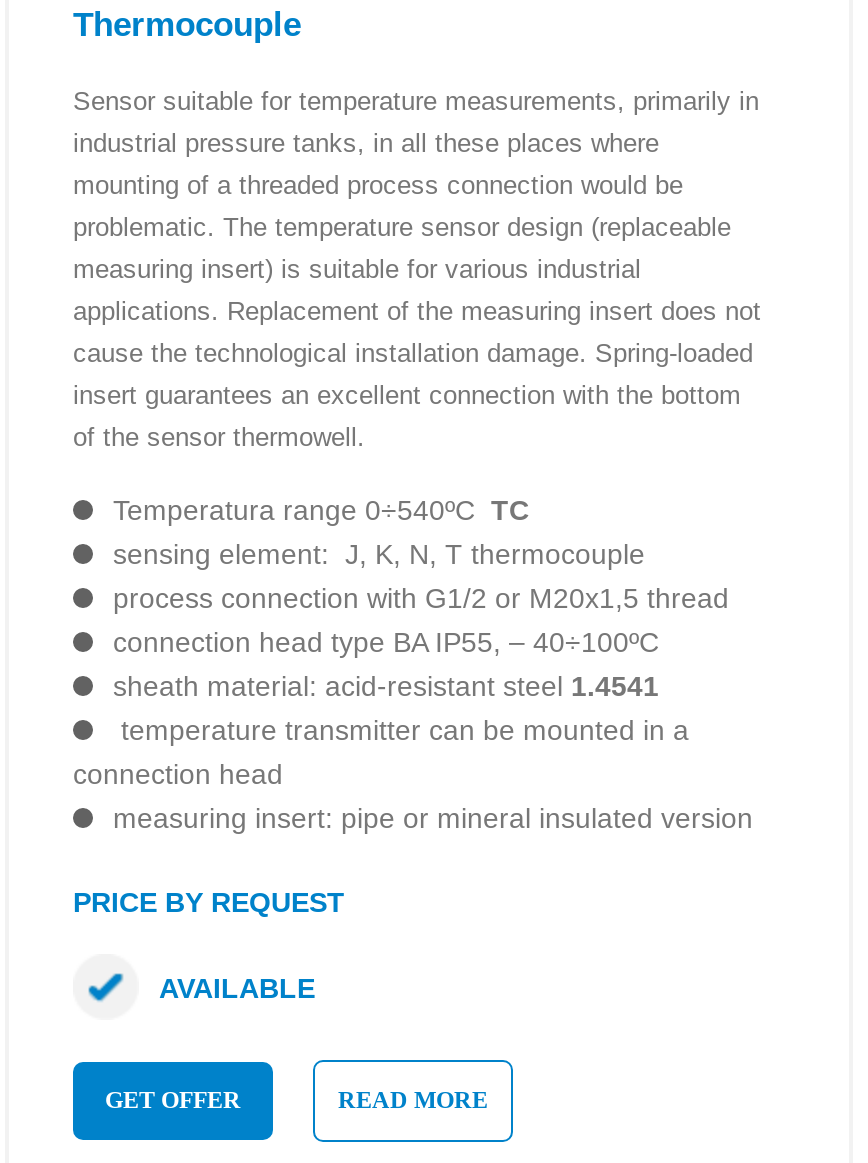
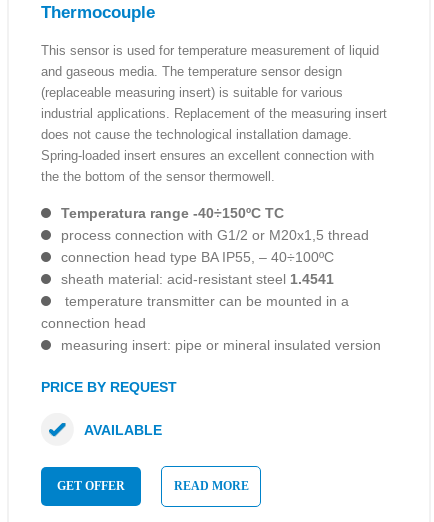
[73,86,761,452] Sensor suitable for temperature measurements, primarily in | industrial pressure tanks, in all these places where | mounting of a threaded process connection would be | problematic. The temperature sensor design (replaceable | measuring insert) is suitable for various industrial | applications. Replacement of the measuring insert does not | cause the technological installation damage. Spring-loaded | insert guarantees an excellent connection with the bottom | of the sensor thermowell. -> [41,43,387,184] This sensor is used for temperature measurement of liquid | and gaseous media. The temperature sensor design | (replaceable measuring insert) is suitable for various | industrial applications. Replacement of the measuring insert | does not cause the technological installation damage. | Spring-loaded insert ensures an excellent connection with | the the bottom of the sensor thermowell.
[113,494,645,570] Temperatura range 0÷540ºC TC | sensing element: J, K, N, T thermocouple -> [61,205,288,221] Temperatura range -40÷150ºC TC

